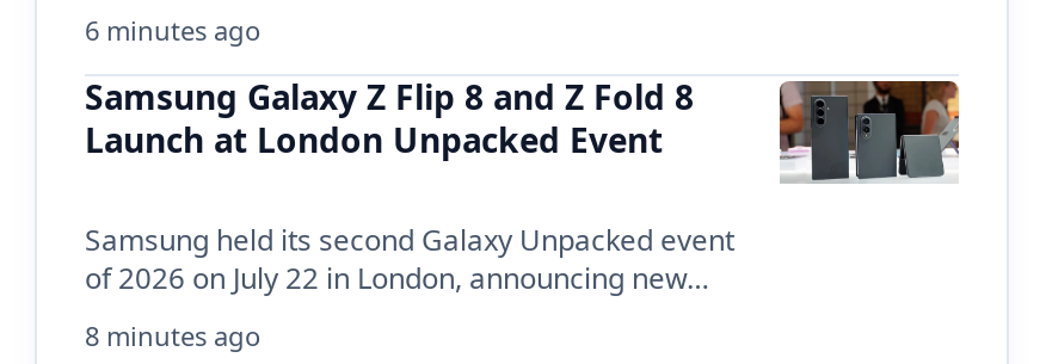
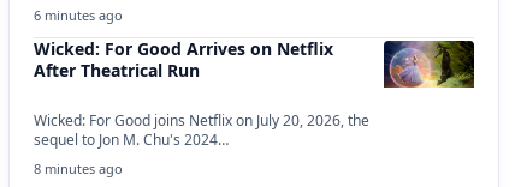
[85,74,694,162] Samsung Galaxy Z Flip 8 and Z Fold 8 | Launch at London Unpacked Event -> [34,37,333,82] Wicked: For Good Arrives on Netflix | After Theatrical Run
[85,79,961,298] [image] | Samsung held its second Galaxy Unpacked event | of 2026 on July 22 in London, announcing new… -> [34,40,475,150] [image] | Wicked: For Good joins Netflix on July 20, 2026, the | sequel to Jon M. Chu's 2024…

